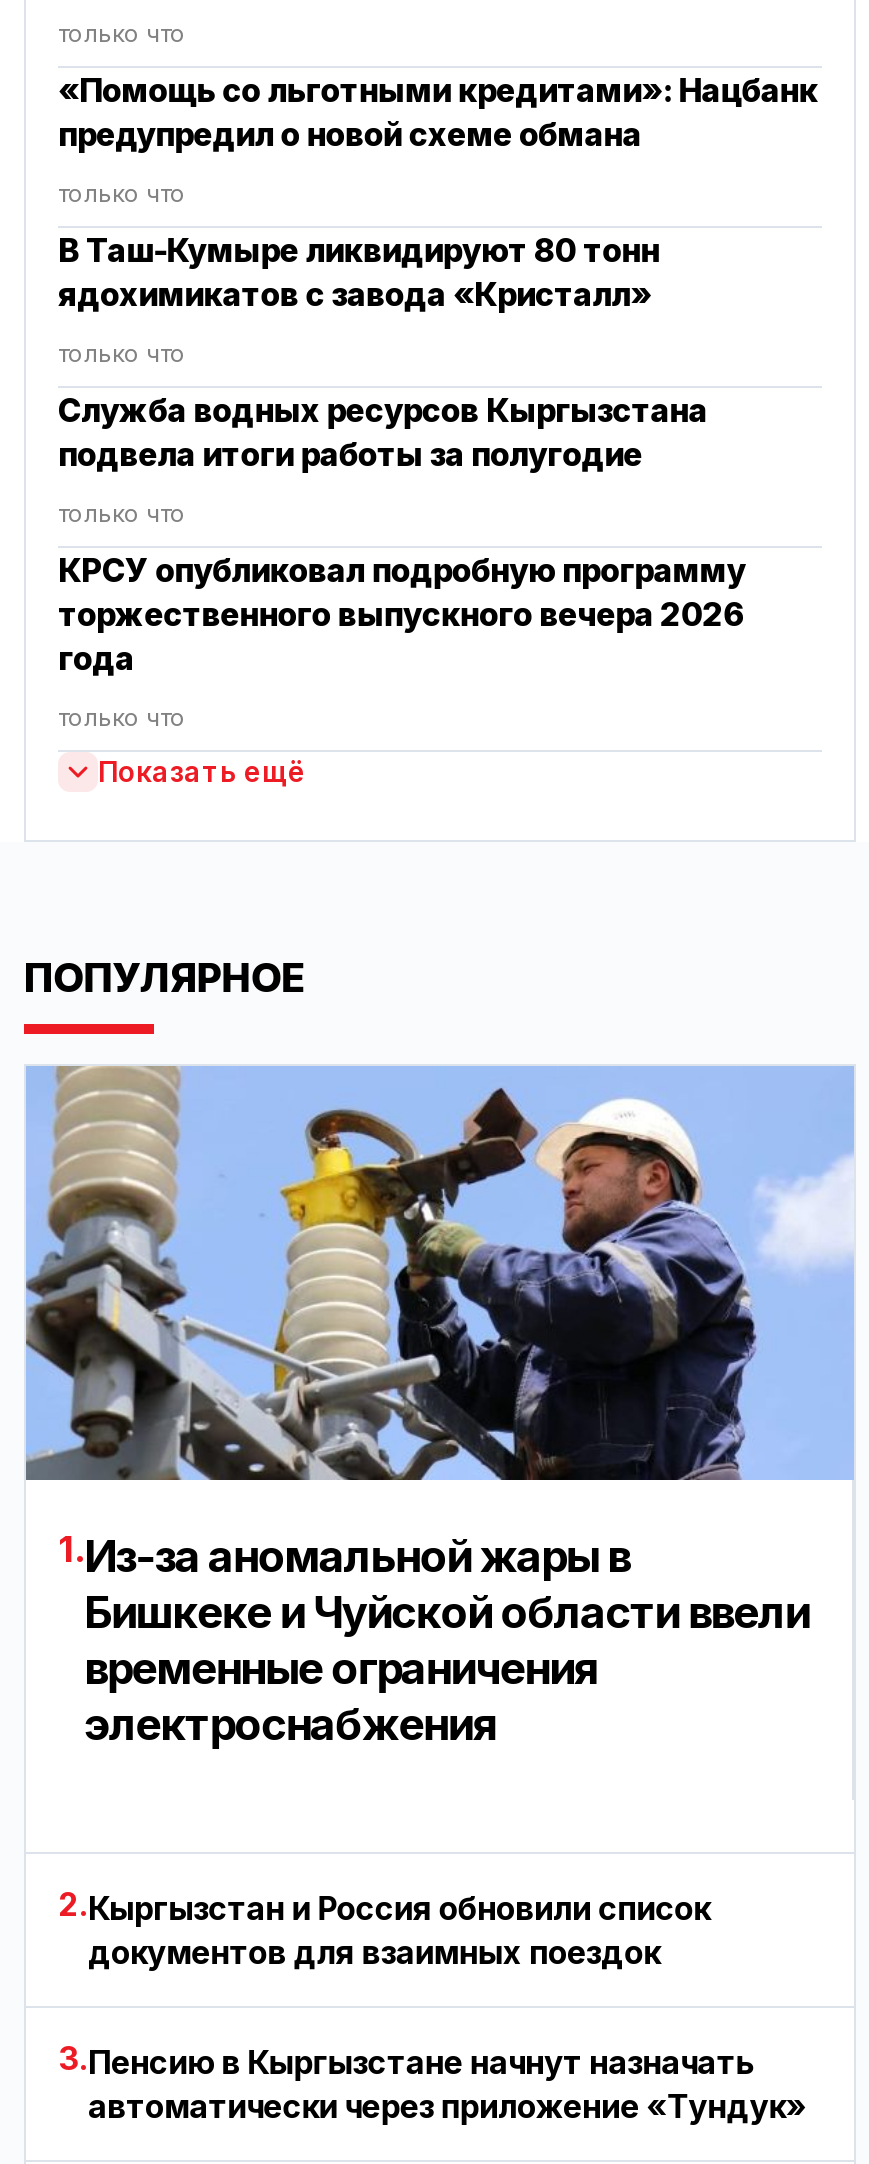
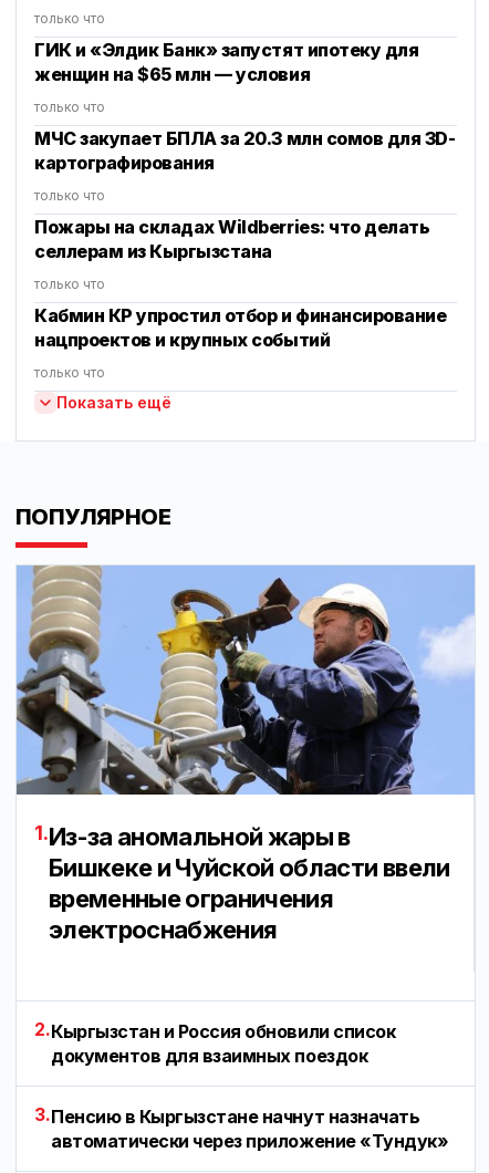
[58,70,818,154] «Помощь со льготными кредитами»: Нацбанк | предупредил о новой схеме обмана -> [34,39,419,85] ГИК и «Элдик Банк» запустят ипотеку для | женщин на $65 млн — условия
[58,230,659,314] В Таш-Кумыре ликвидируют 80 тонн | ядохимикатов с завода «Кристалл» -> [34,127,455,174] МЧС закупает БПЛА за 20.3 млн сомов для 3D- | картографирования
[58,390,707,474] Служба водных ресурсов Кыргызстана | подвела итоги работы за полугодие -> [34,216,430,262] Пожары на складах Wildberries: что делать | селлерам из Кыргызстана
[58,550,745,678] КРСУ опубликовал подробную программу | торжественного выпускного вечера 2026 | года -> [34,304,446,351] Кабмин КР упростил отбор и финансирование | нацпроектов и крупных событий

